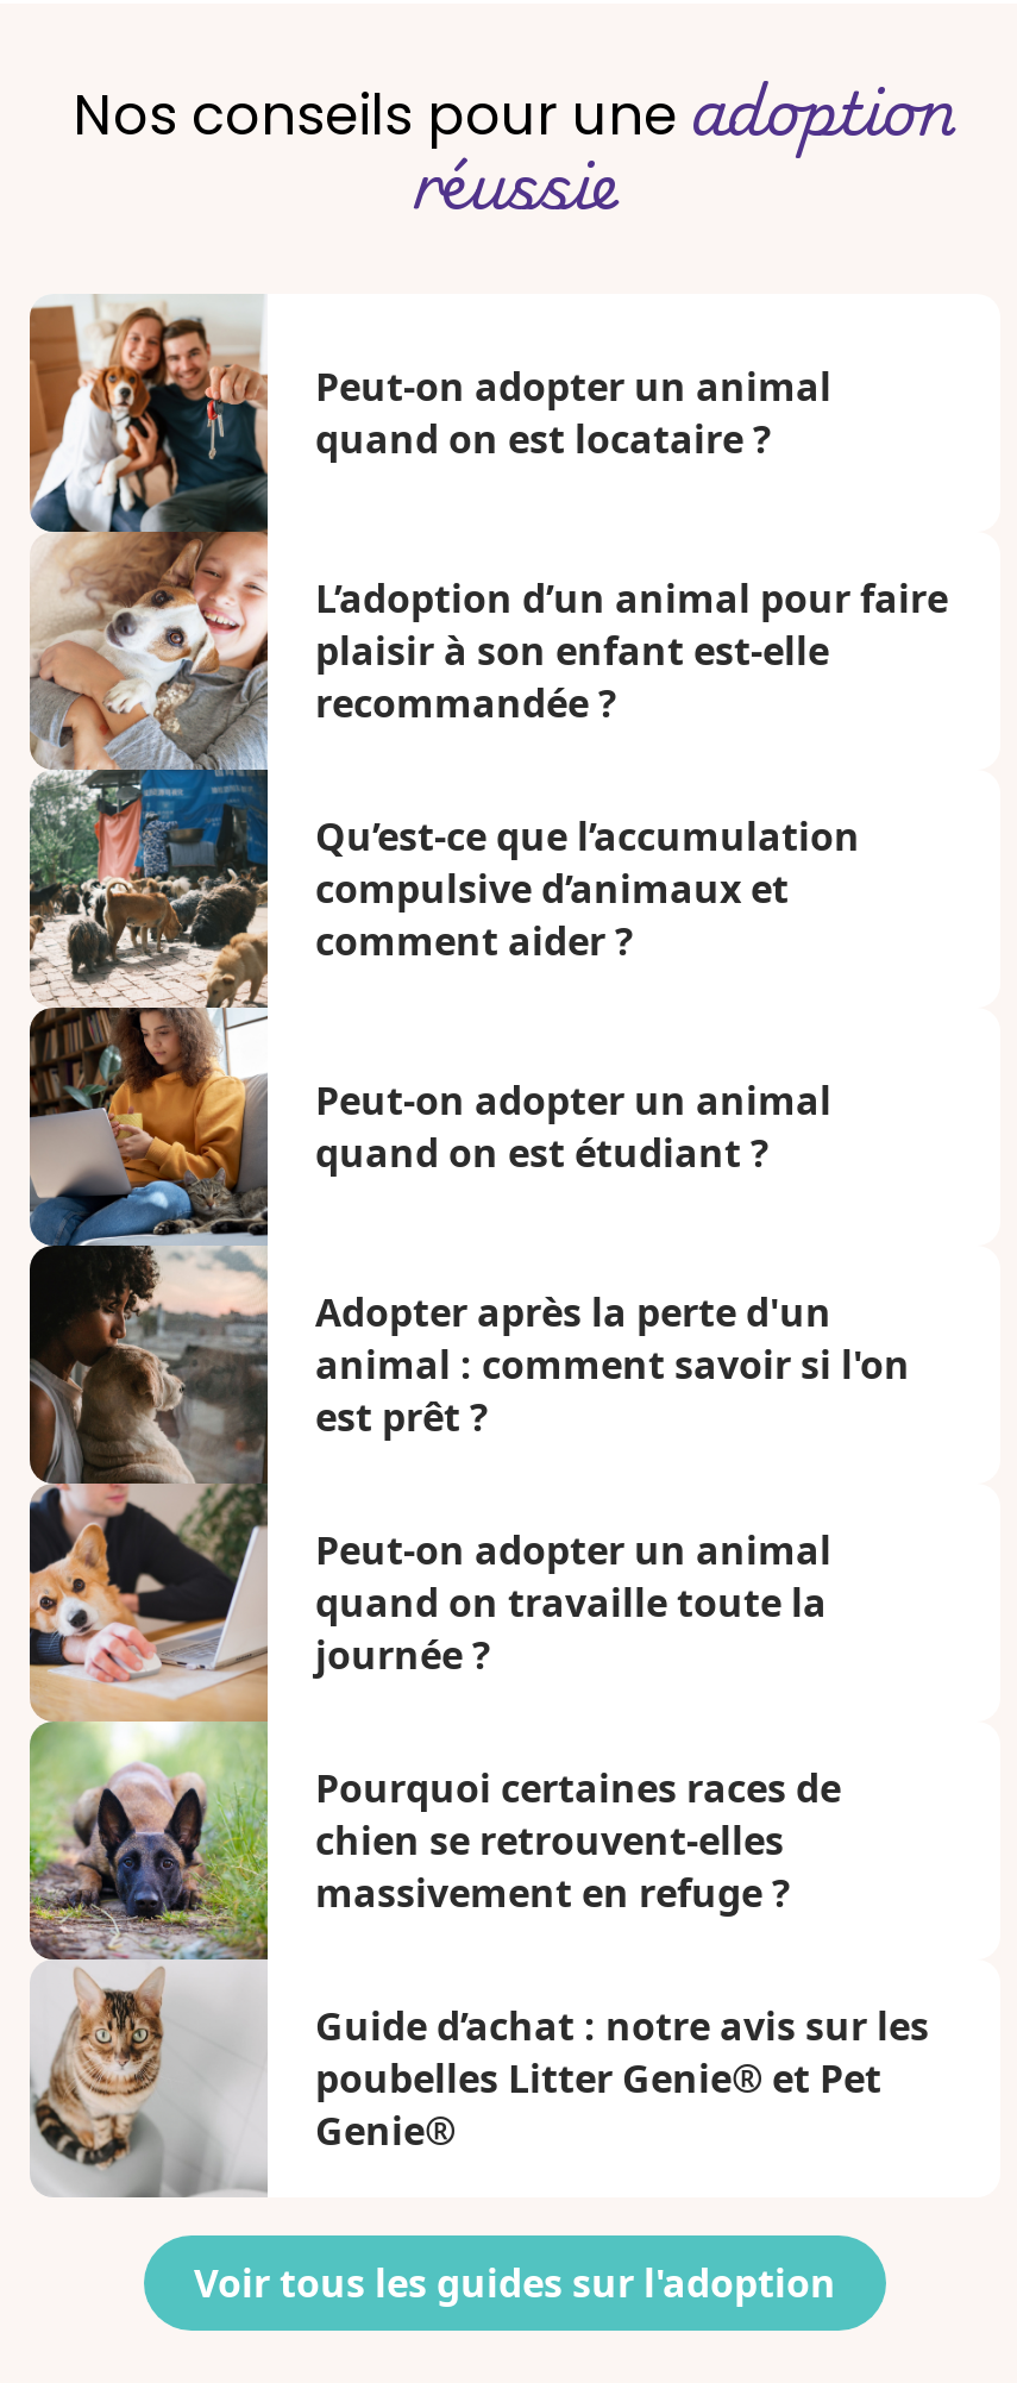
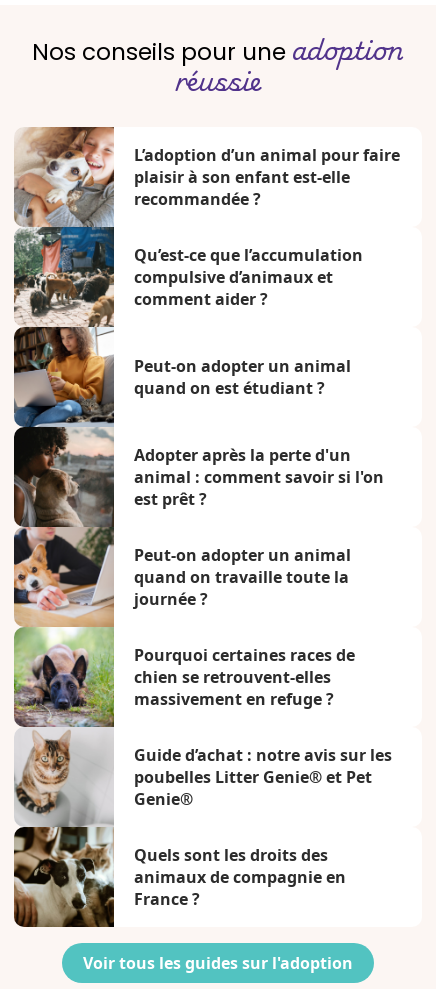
[27,296,831,534] [image] | Peut-on adopter un animal | quand on est locataire ? -> none
moved [315,572,948,2157] -> [134,144,400,810]: L’adoption d’un animal pour faire | plaisir à son enfant est-elle | recommandée ? | ... | poubelles Litter Genie® et Pet | Genie®
none -> [13,826,346,928] [image] | Quels sont les droits des | animaux de compagnie en | France ?

